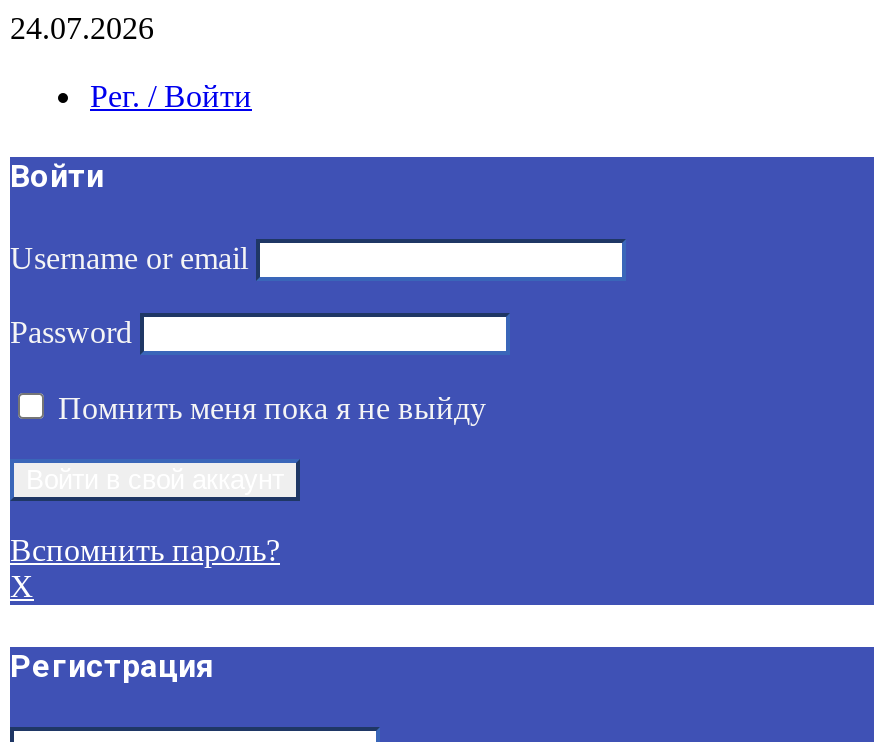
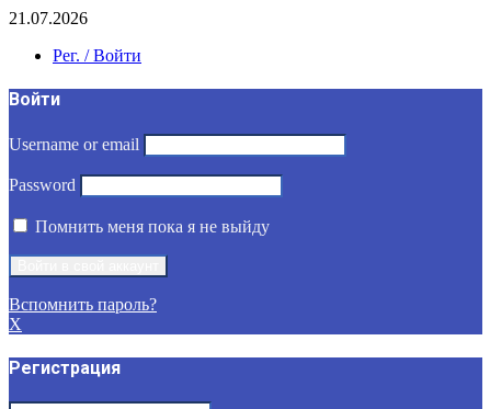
[10,11,154,45] 24.07.2026 -> [9,9,88,27] 21.07.2026

